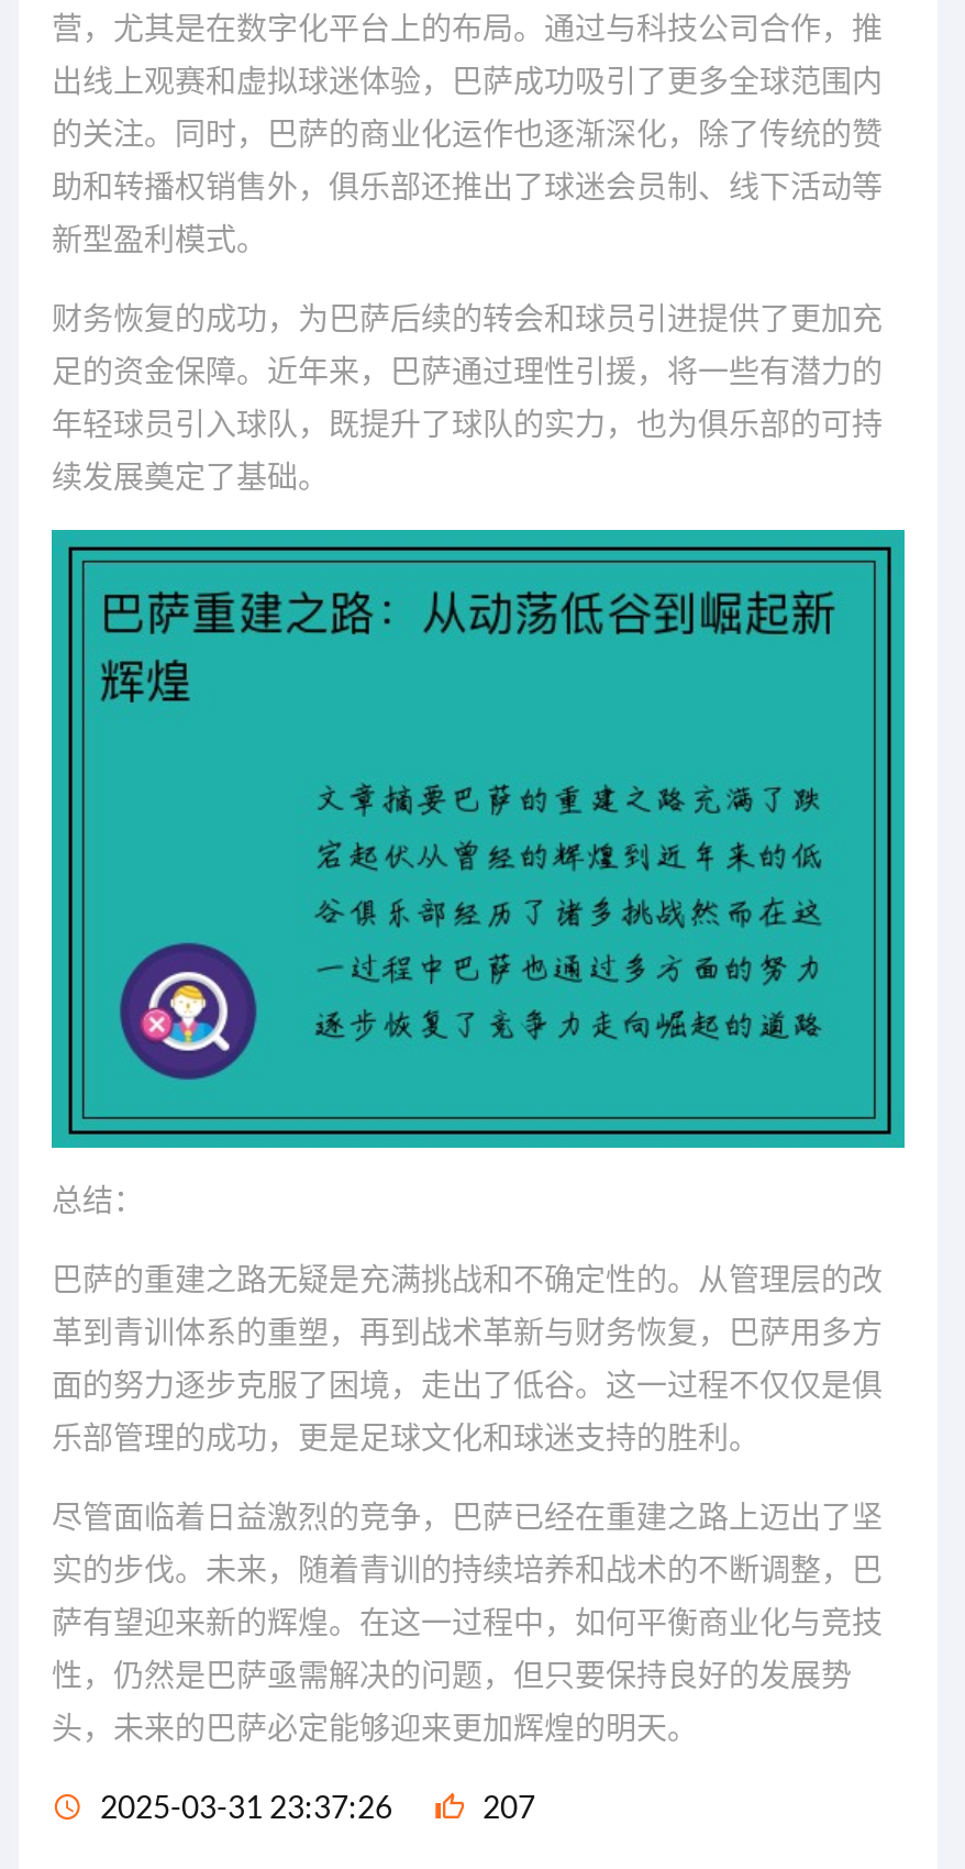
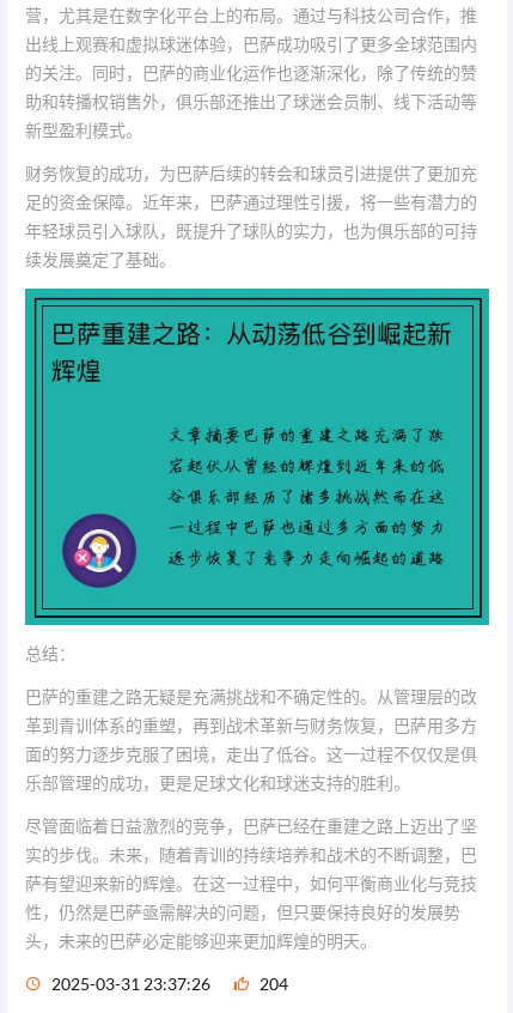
[482,1787,535,1825] 207 -> [259,973,288,994] 204

